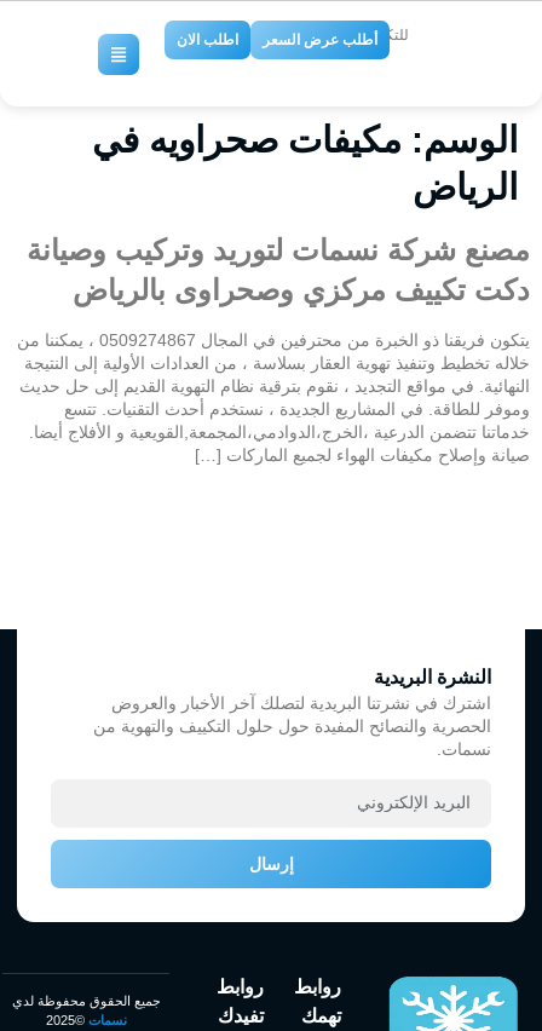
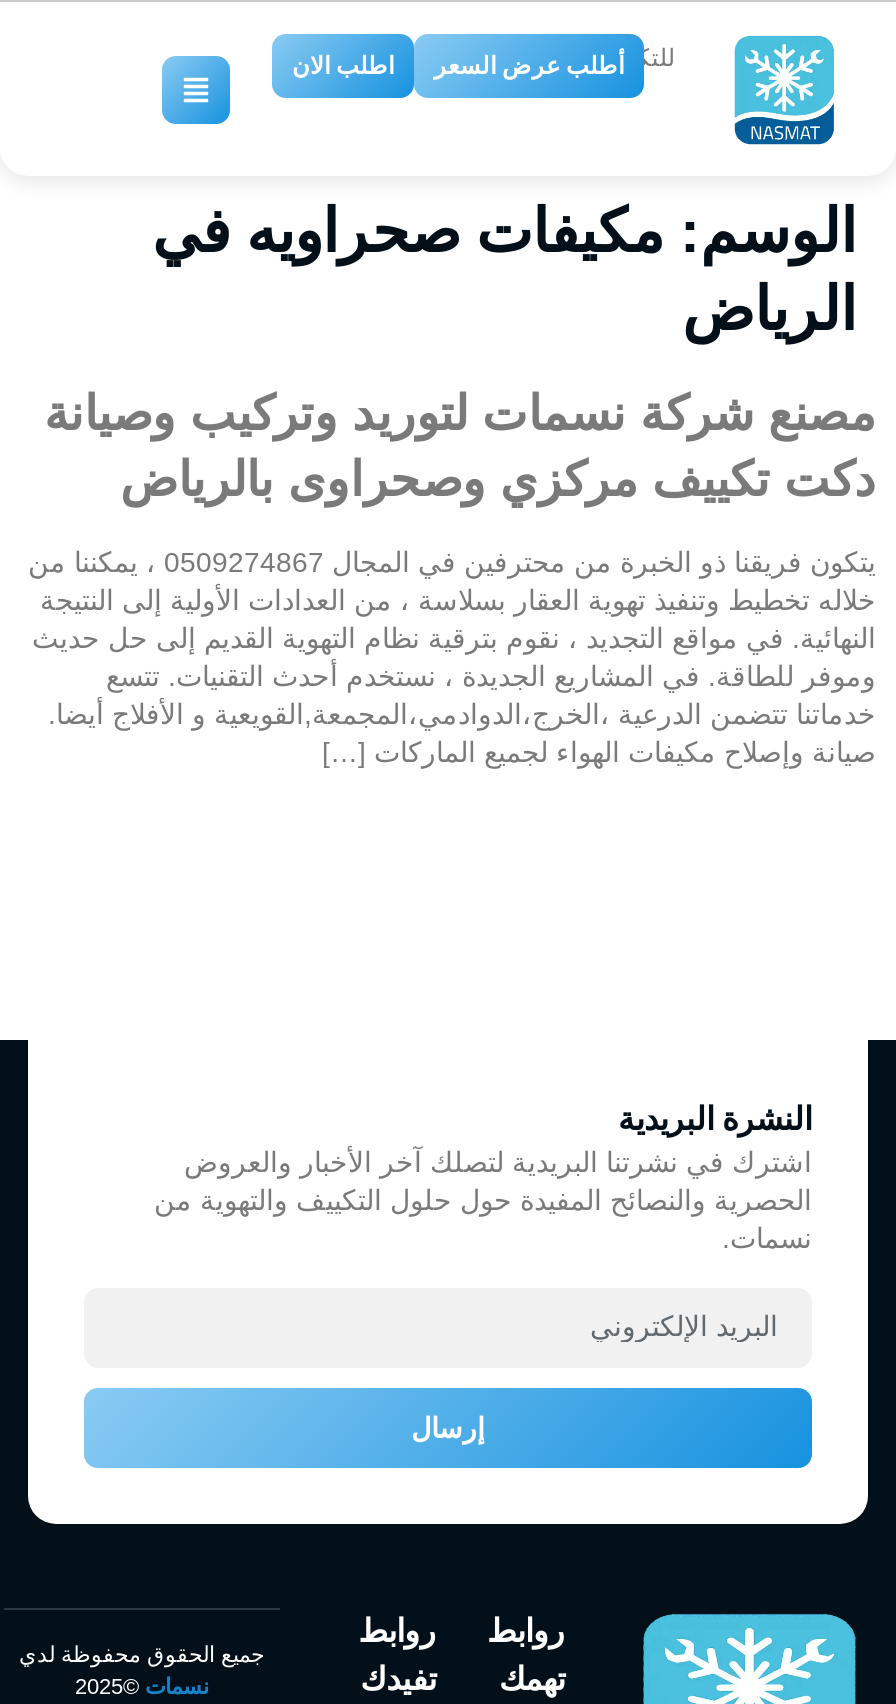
none -> [732,34,836,146] [image]

